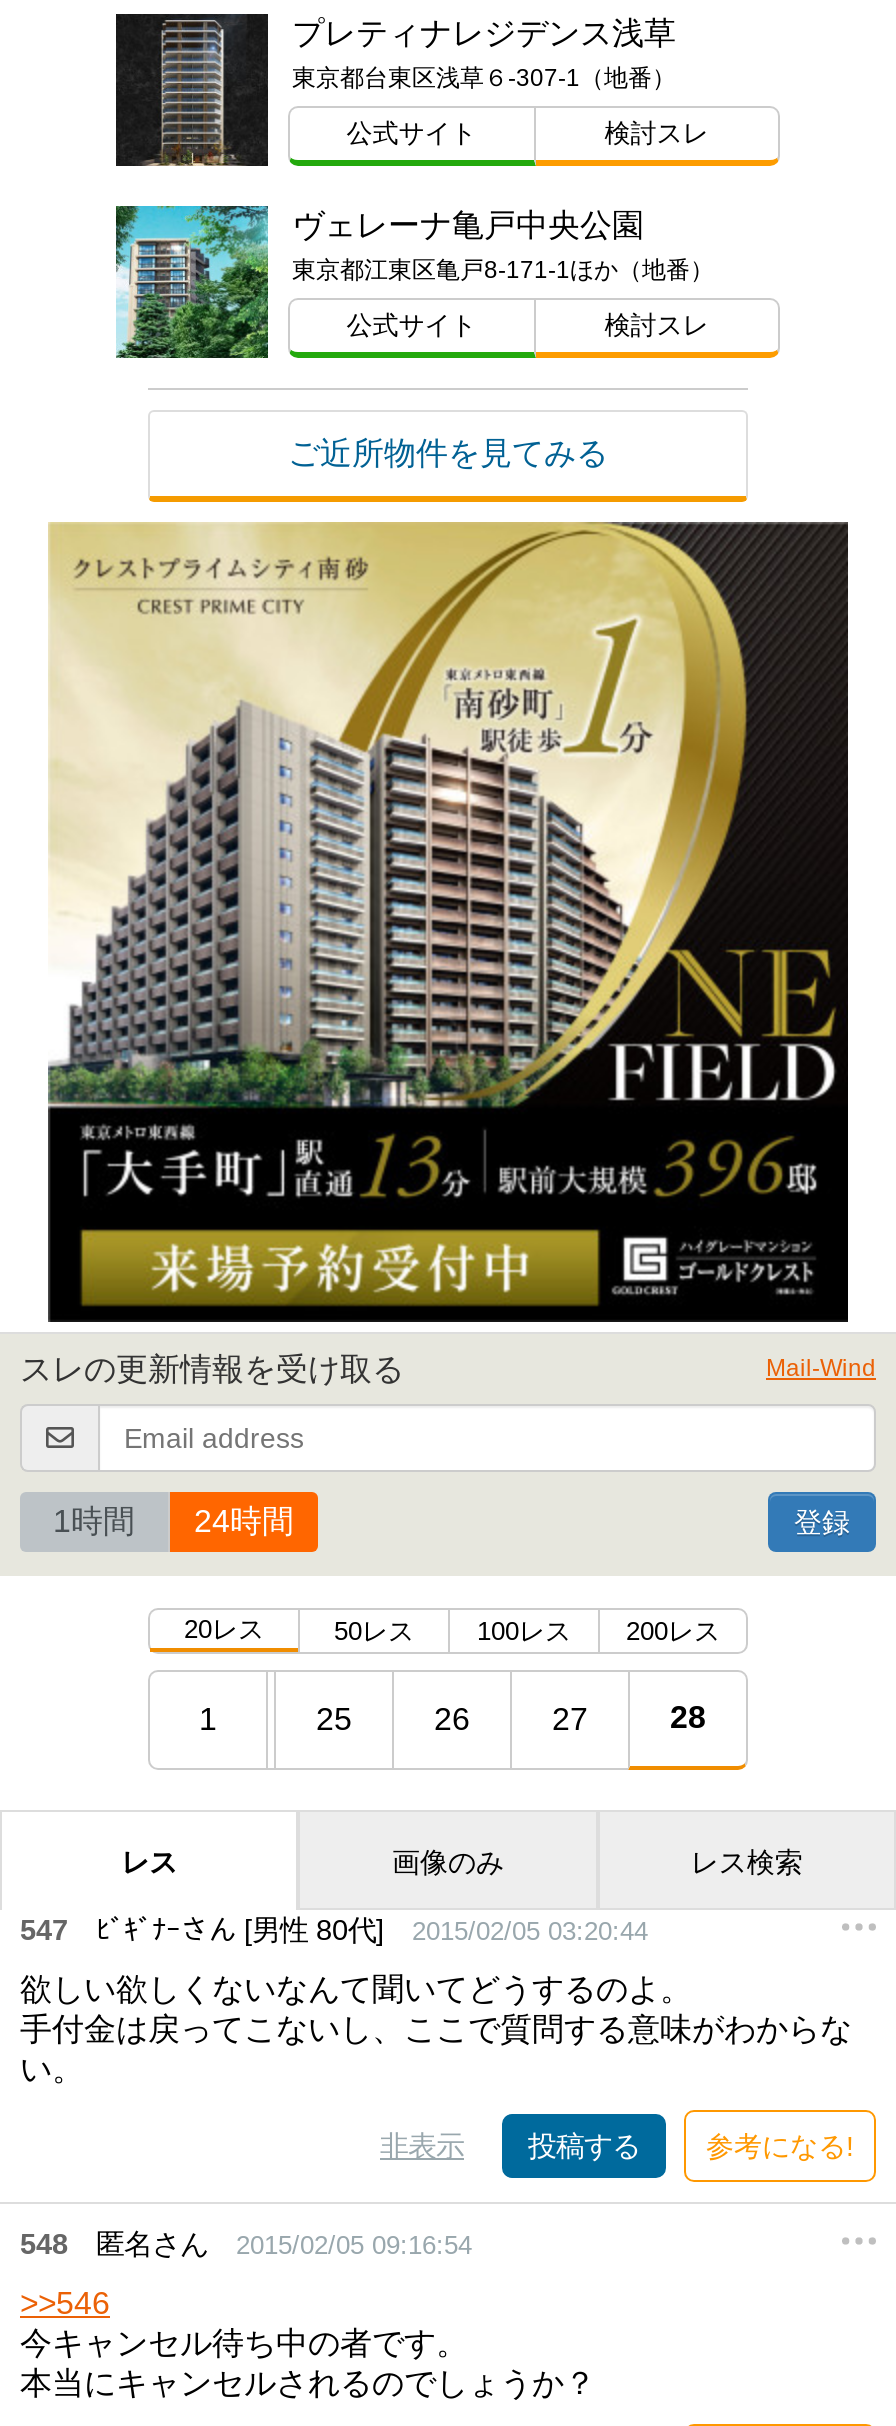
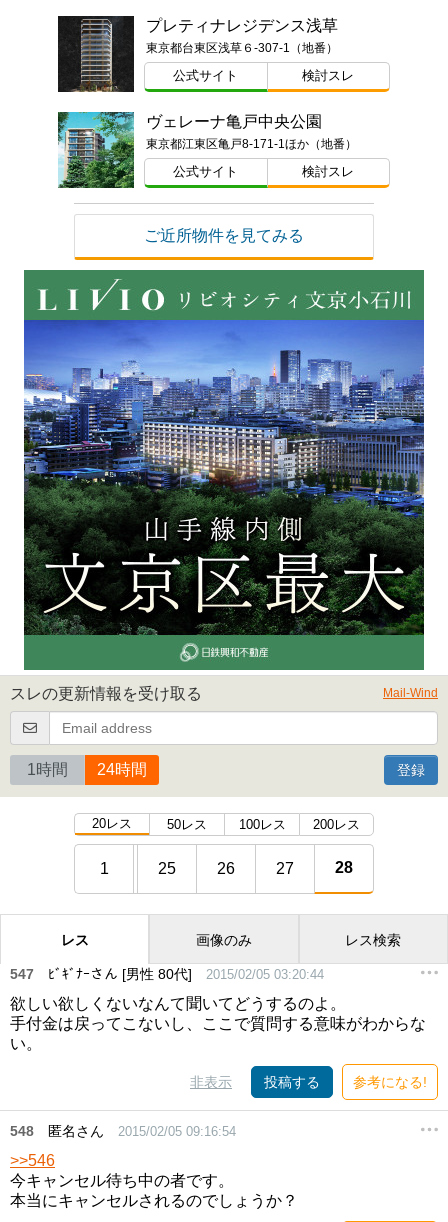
[48,520,850,1324] [image] -> [23,269,425,671] [image]

